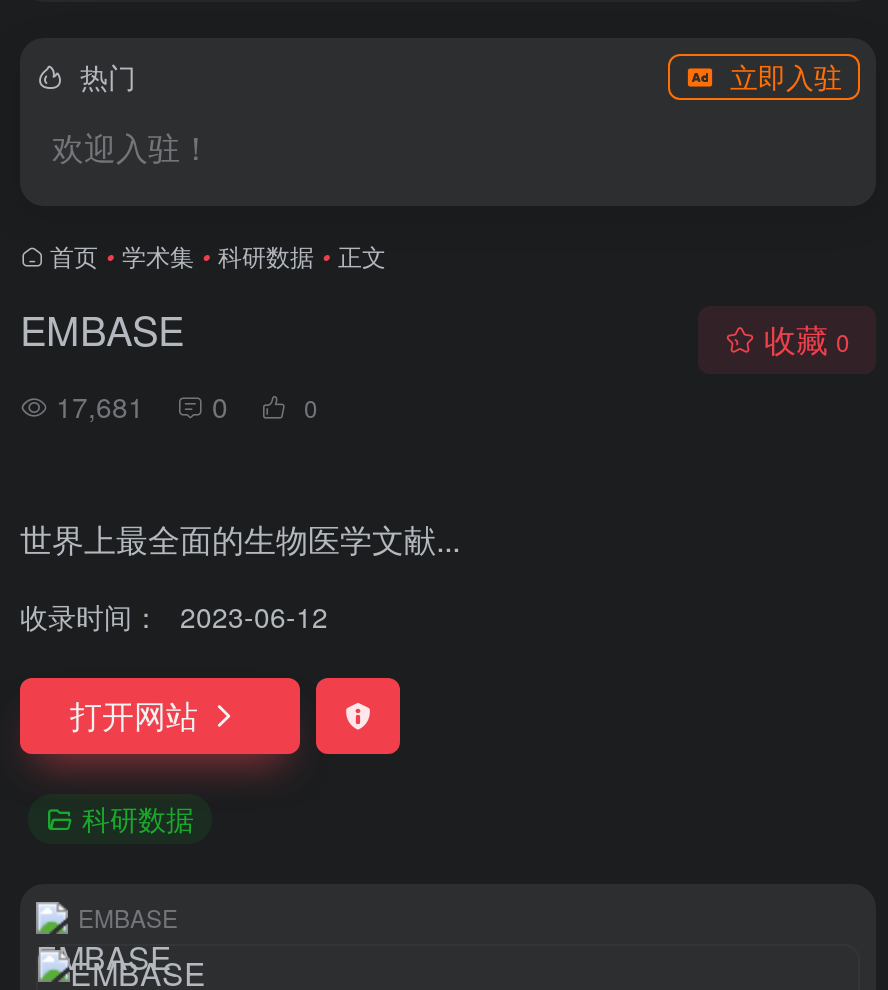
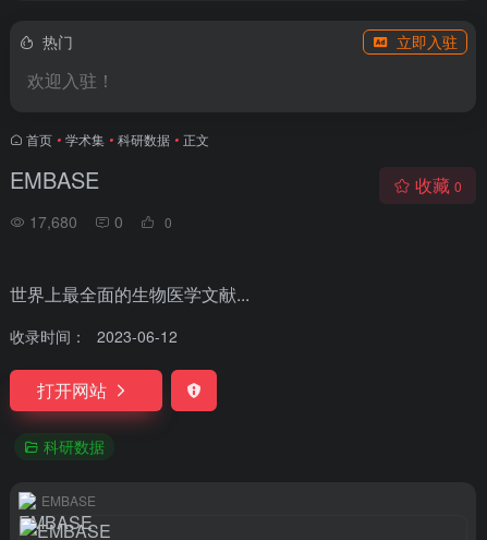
[48,386,228,426] 17,681 0 -> [25,211,123,232] 17,680 0

